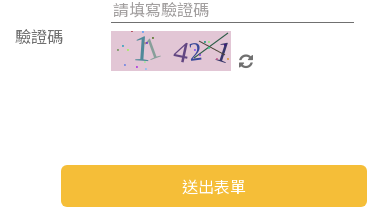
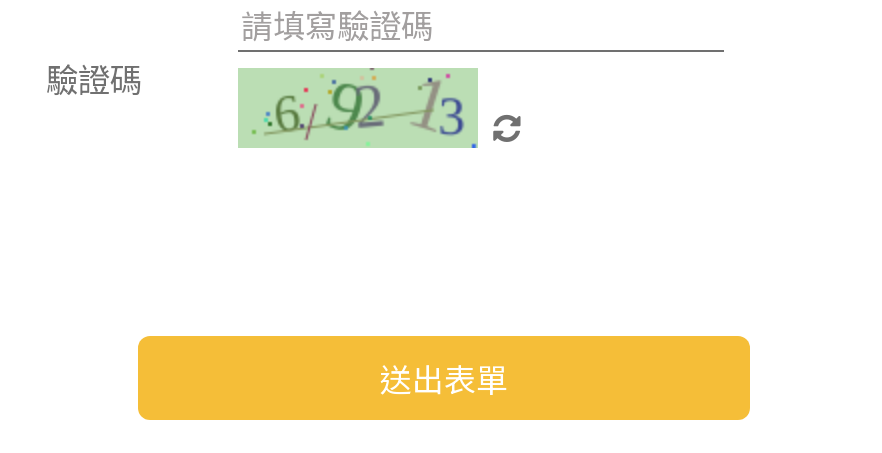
[111,30,231,71] [image] -> [238,68,478,150] [image]

